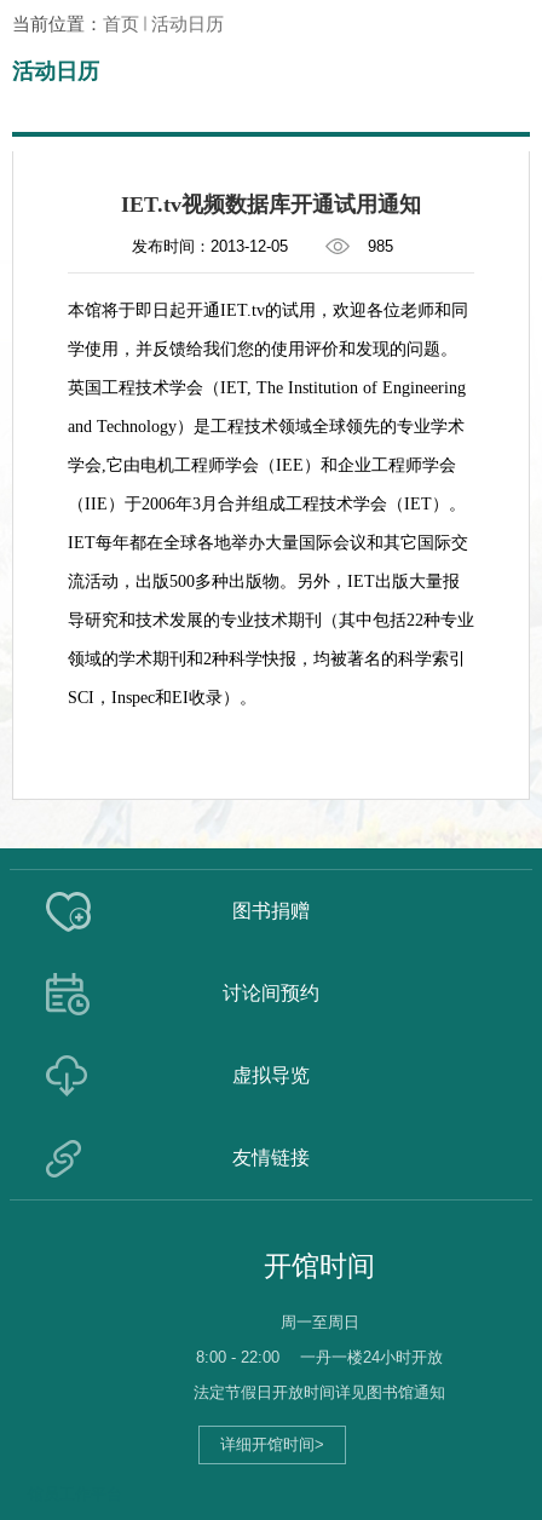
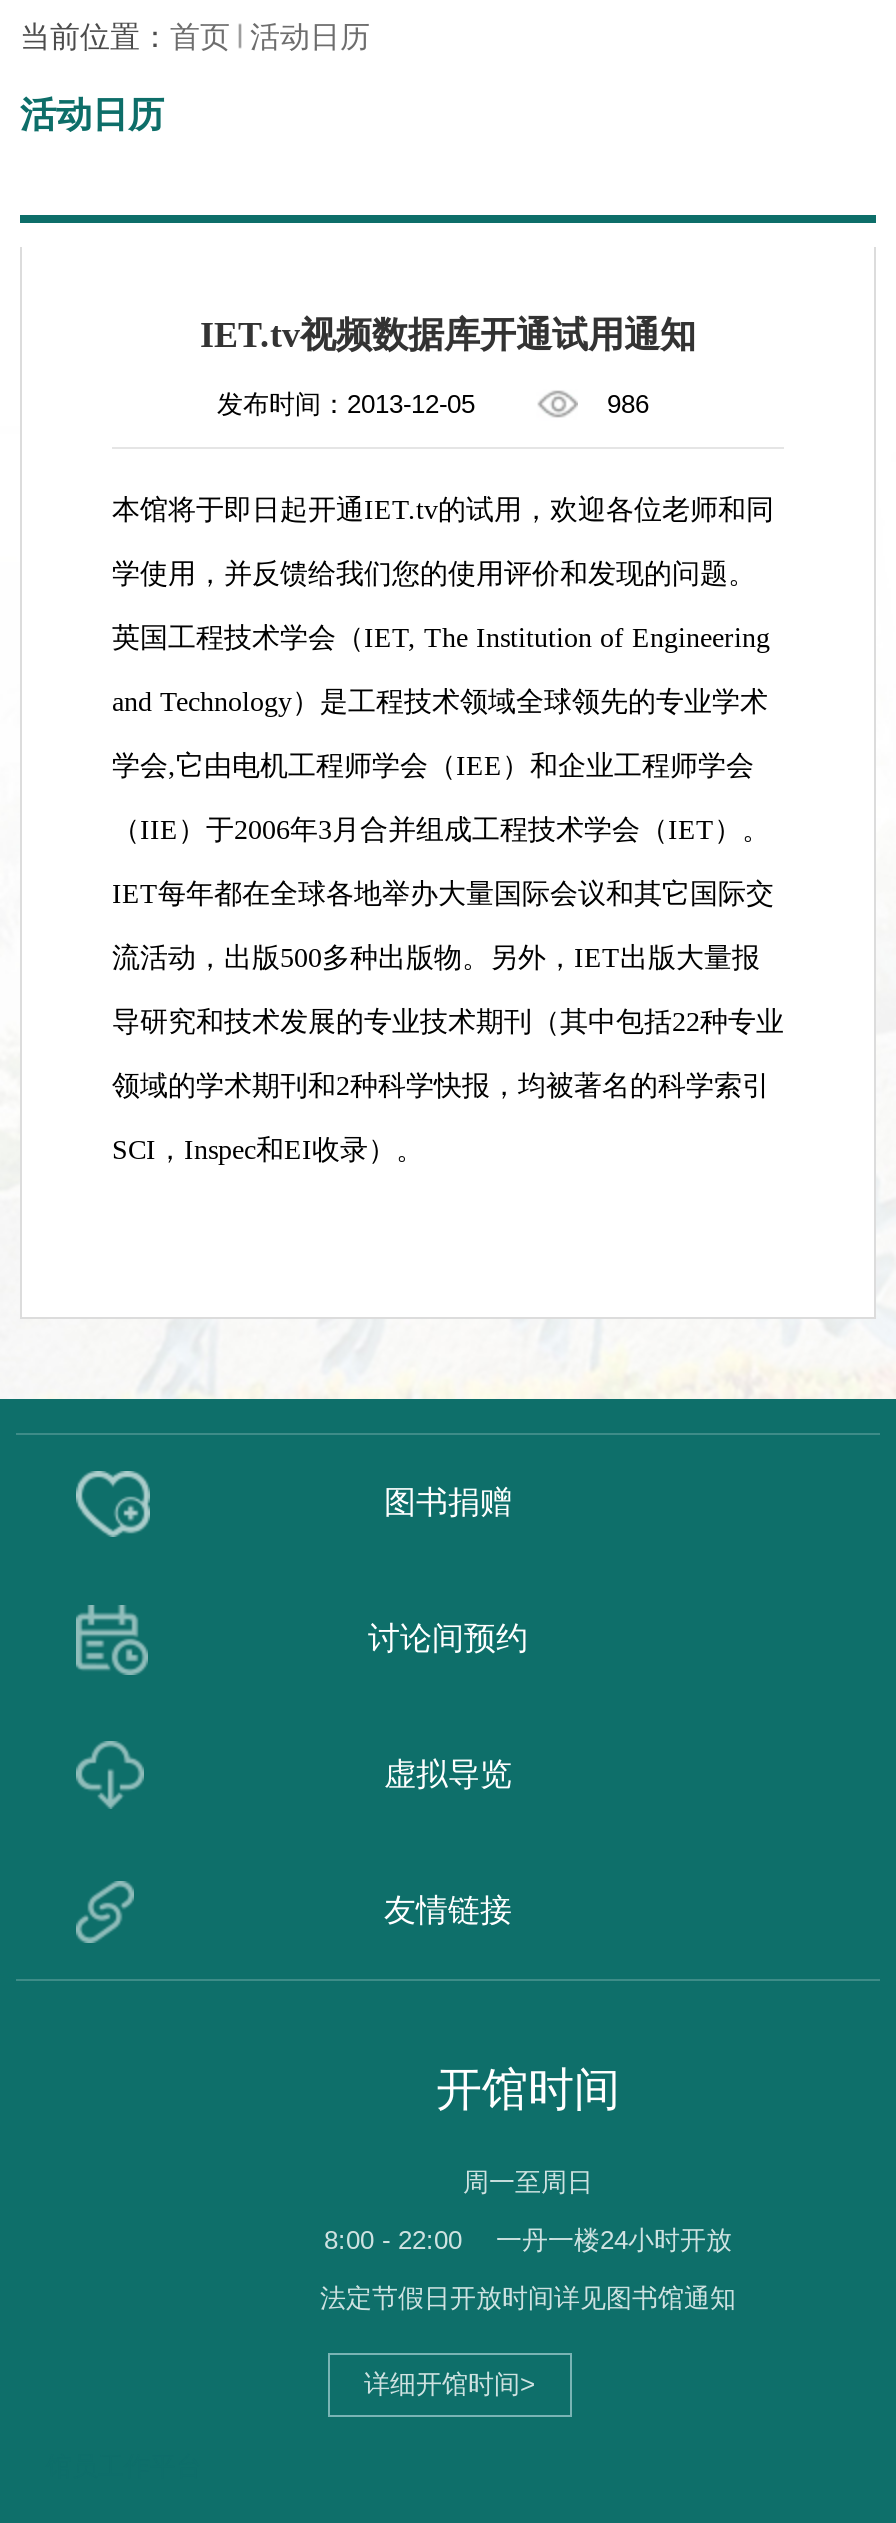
[367,238,393,256] 985 -> [607,390,649,420] 986

